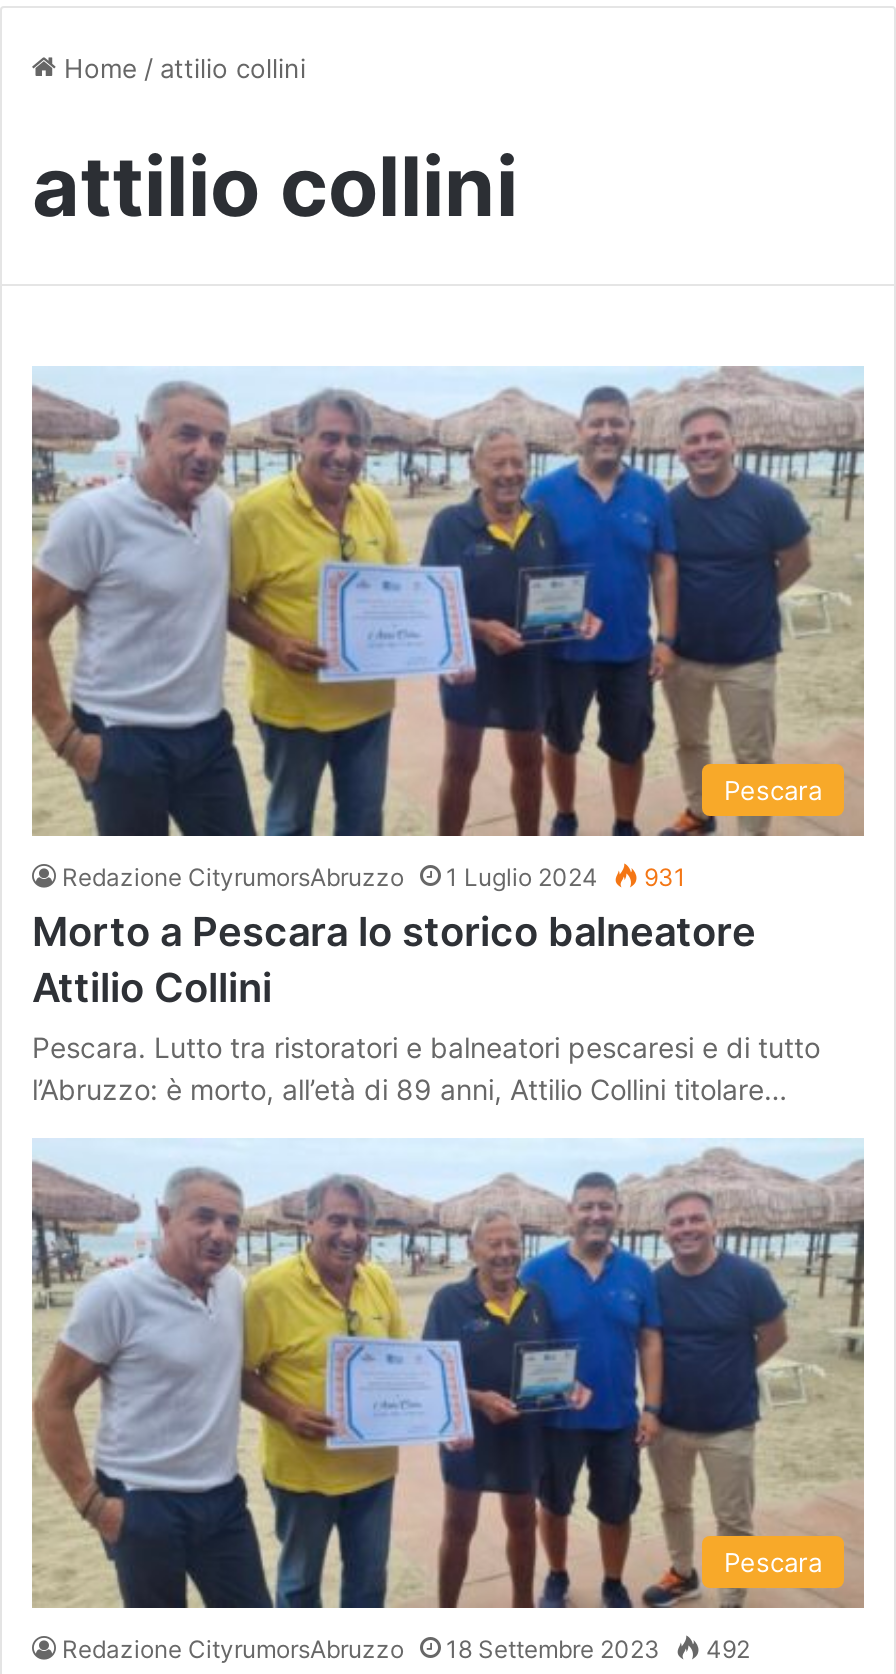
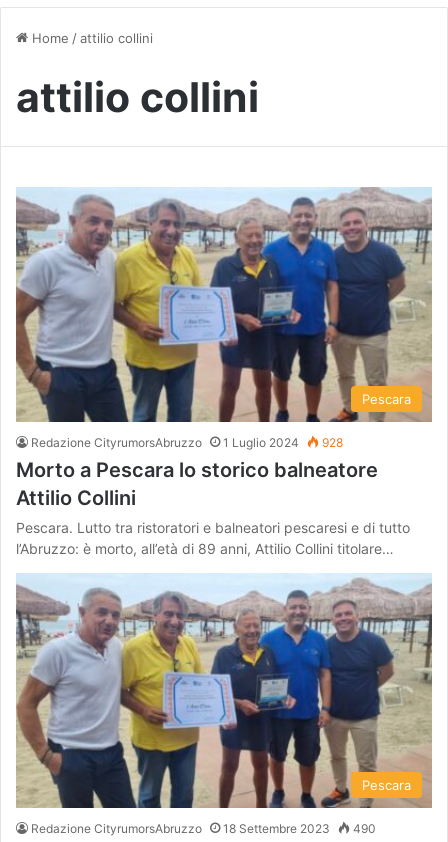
[62,862,686,892] Redazione CityrumorsAbruzzo 1 Luglio 2024 931 -> [31,435,343,450] Redazione CityrumorsAbruzzo 1 Luglio 2024 928
[62,1634,750,1664] Redazione CityrumorsAbruzzo 18 Settembre 2023 492 -> [31,821,376,836] Redazione CityrumorsAbruzzo 18 Settembre 2023 490

